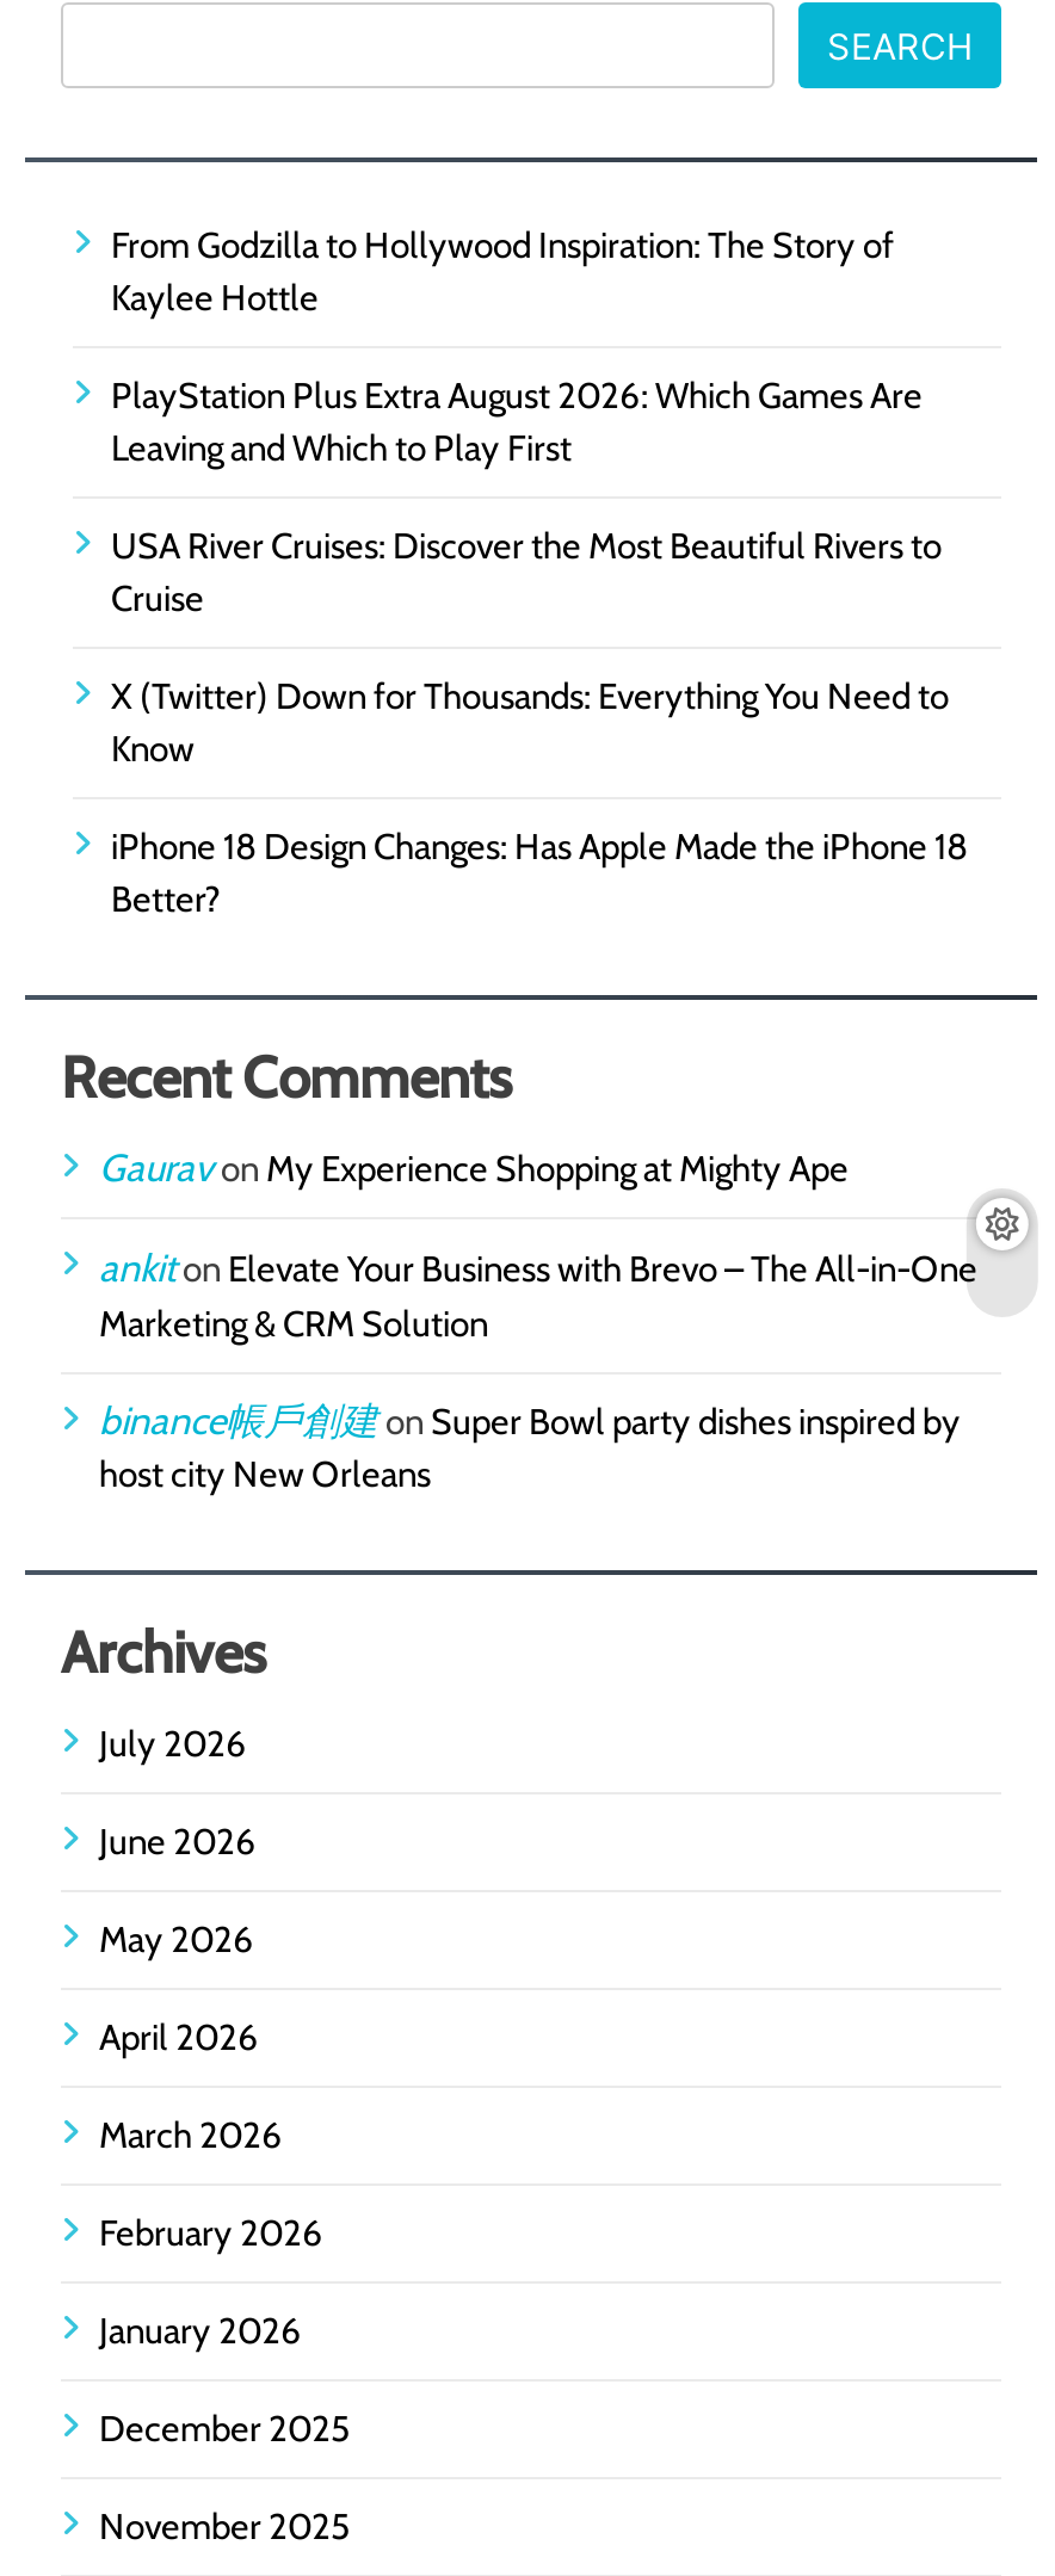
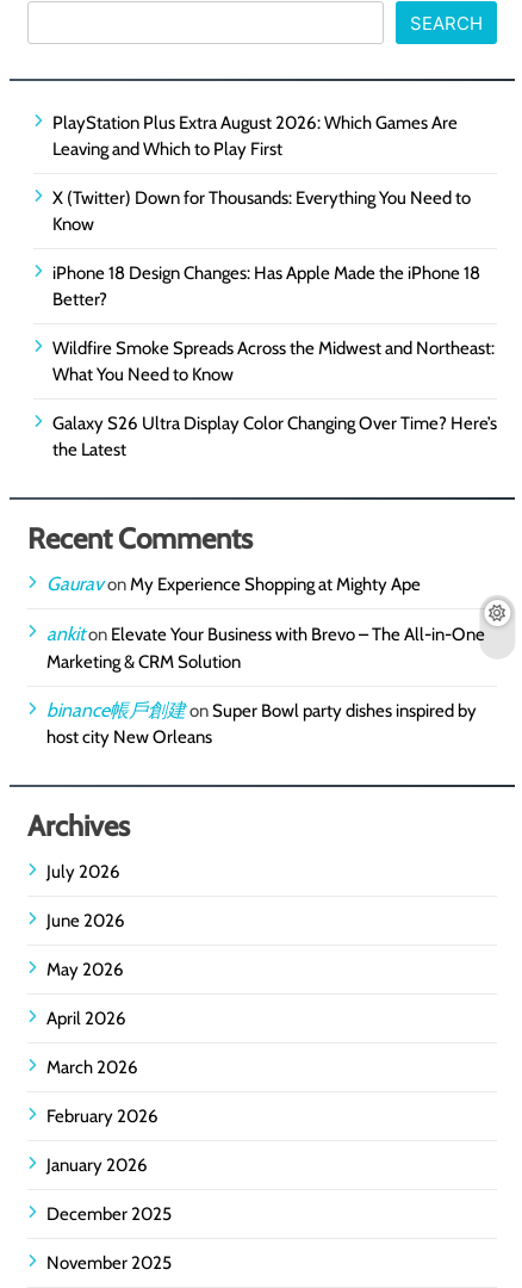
[111,224,894,319] From Godzilla to Hollywood Inspiration: The Story of | Kaylee Hottle -> none
moved [111,374,923,470] -> [52,112,458,160]: PlayStation Plus Extra August 2026: Which Games Are | Leaving and Which to Play First
[111,525,942,620] USA River Cruises: Discover the Most Beautiful Rivers to | Cruise -> none
moved [111,675,968,921] -> [52,187,480,310]: X (Twitter) Down for Thousands: Everything You Need to | Know | iPhone 18 Design Changes: Has Apple Made the iPhone 18 | Better?
none -> [52,337,497,460] Wildfire Smoke Spreads Across the Midwest and Northeast: | What You Need to Know | Galaxy S26 Ultra Display Color Changing Over Time? Here’s | the Latest

